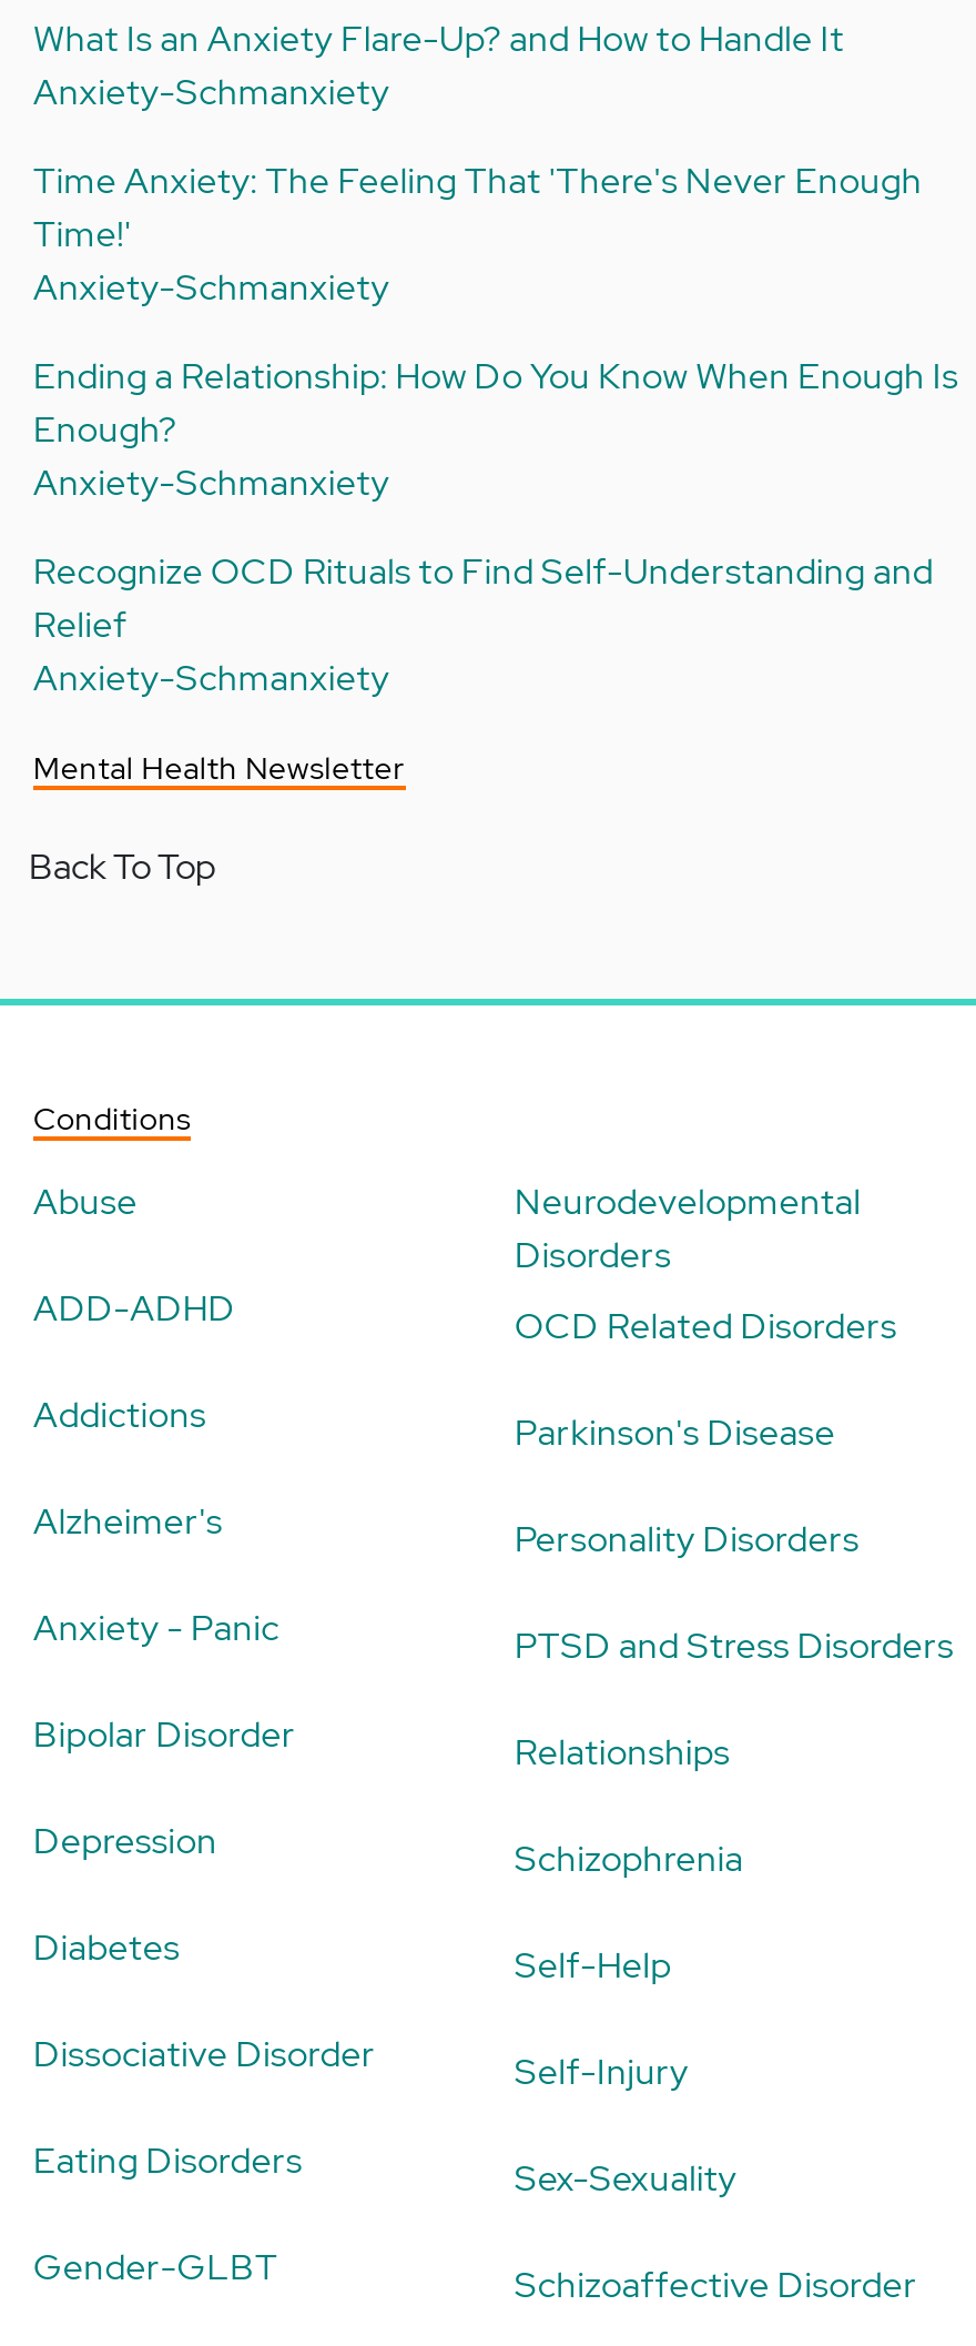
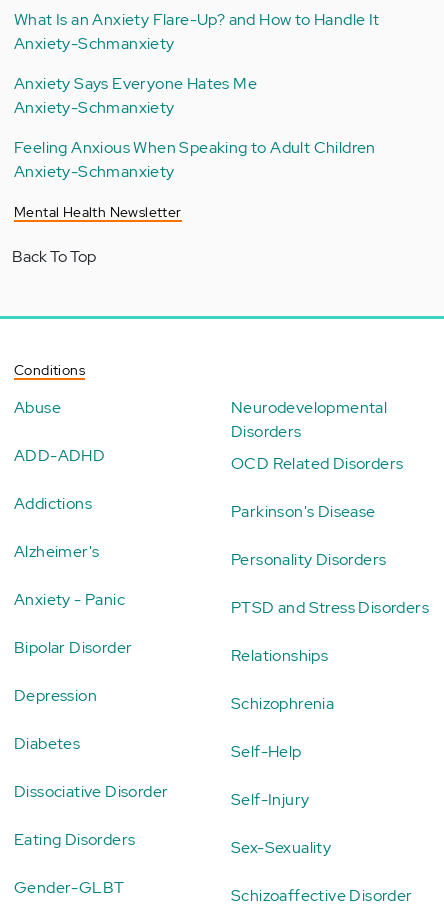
[33,158,922,258] Time Anxiety: The Feeling That 'There's Never Enough | Time!' -> [14,73,257,94] Anxiety Says Everyone Hates Me
[33,354,959,649] Ending a Relationship: How Do You Know When Enough Is | Enough? | Anxiety-Schmanxiety | Recognize OCD Rituals to Find Self-Understanding and | Relief -> [14,137,376,158] Feeling Anxious When Speaking to Adult Children

